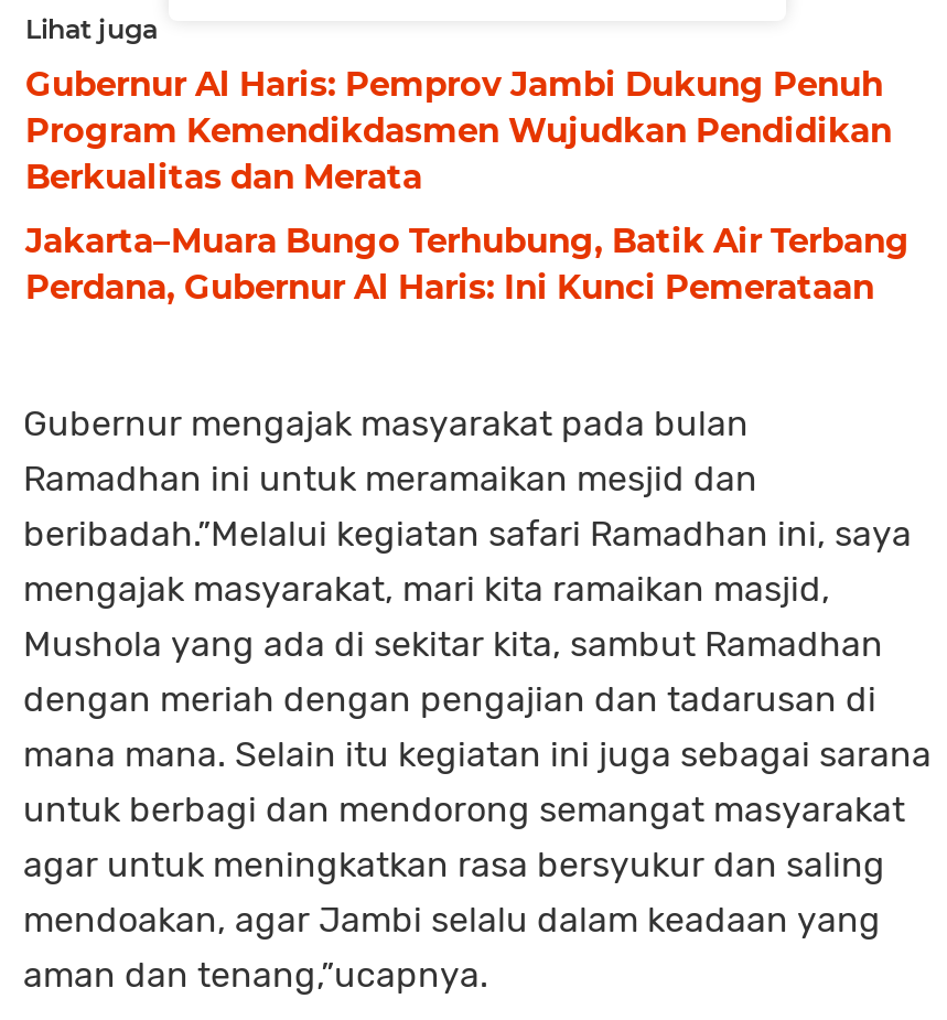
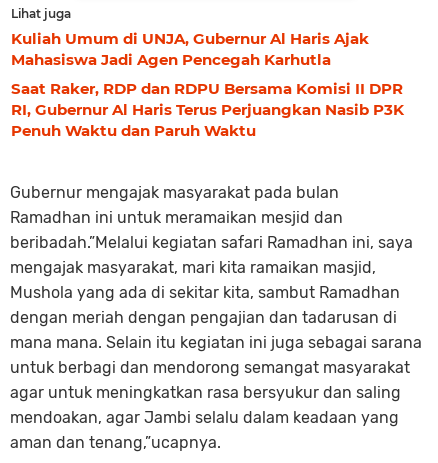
[25,62,892,197] Gubernur Al Haris: Pemprov Jambi Dukung Penuh | Program Kemendikdasmen Wujudkan Pendidikan | Berkualitas dan Merata -> [11,29,369,69] Kuliah Umum di UNJA, Gubernur Al Haris Ajak | Mahasiswa Jadi Agen Pencegah Karhutla
[25,219,910,307] Jakarta–Muara Bungo Terhubung, Batik Air Terbang | Perdana, Gubernur Al Haris: Ini Kunci Pemerataan -> [11,79,404,140] Saat Raker, RDP dan RDPU Bersama Komisi II DPR | RI, Gubernur Al Haris Terus Perjuangkan Nasib P3K | Penuh Waktu dan Paruh Waktu

